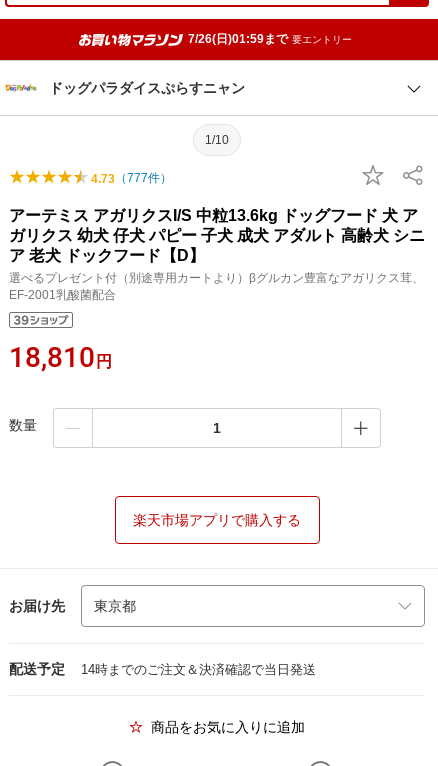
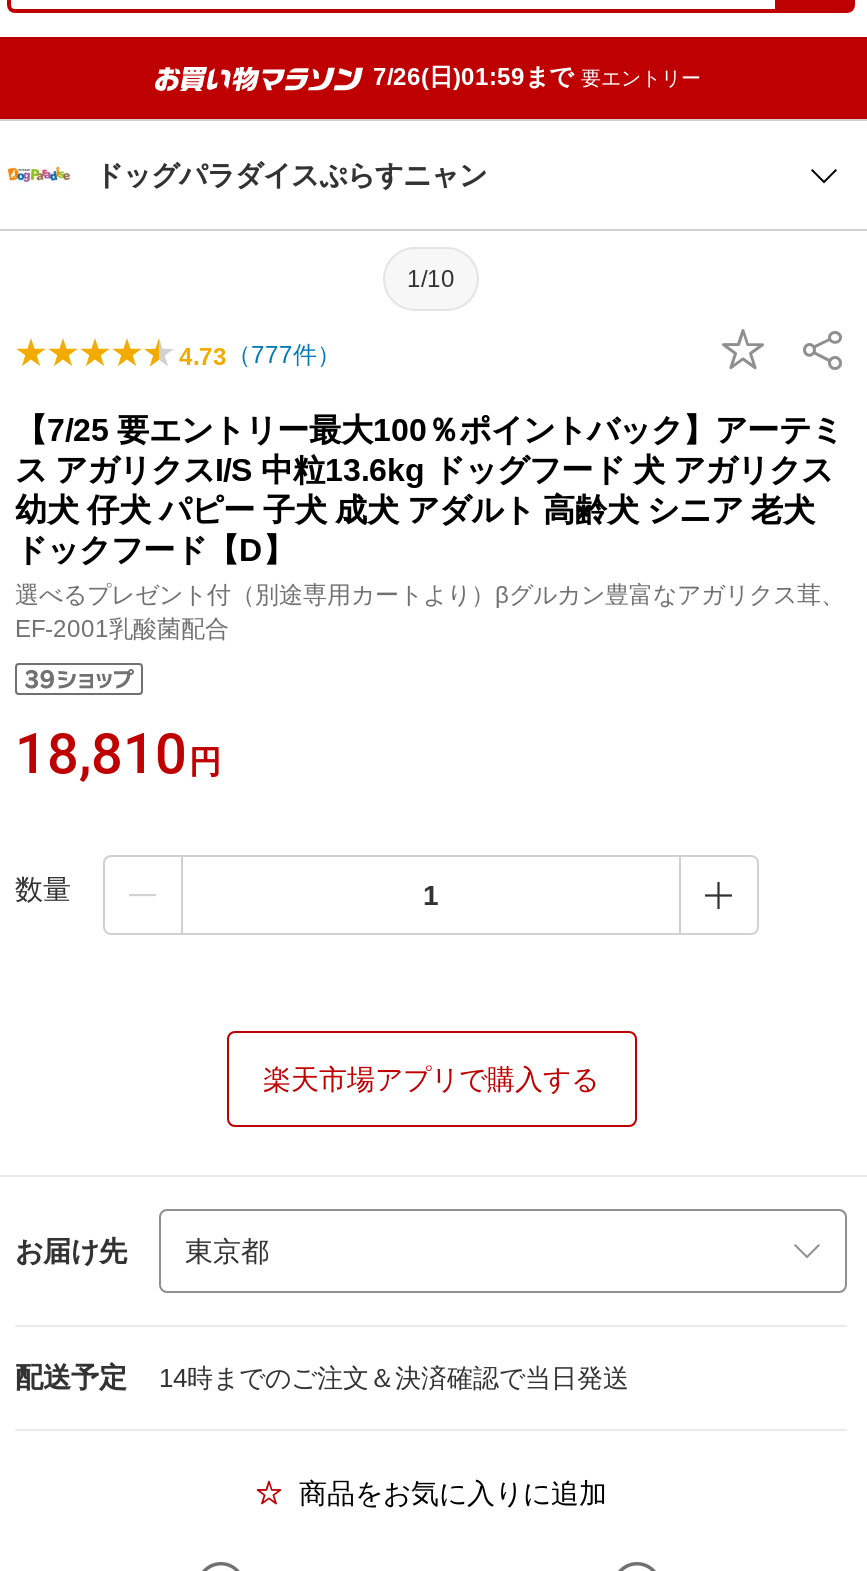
[9,207,425,264] アーテミス アガリクスI/S 中粒13.6kg ドッグフード 犬 ア | ガリクス 幼犬 仔犬 パピー 子犬 成犬 アダルト 高齢犬 シニ | ア 老犬 ドックフード【D】 -> [15,413,843,567] 【7/25 要エントリー最大100％ポイントバック】アーテミ | ス アガリクスI/S 中粒13.6kg ドッグフード 犬 アガリクス | 幼犬 仔犬 パピー 子犬 成犬 アダルト 高齢犬 シニア 老犬 | ドックフード【D】

